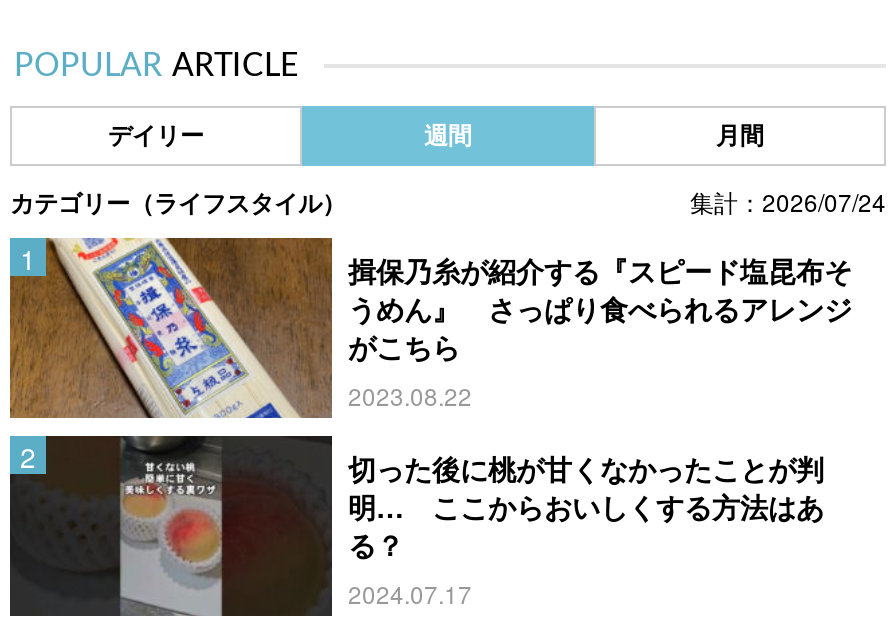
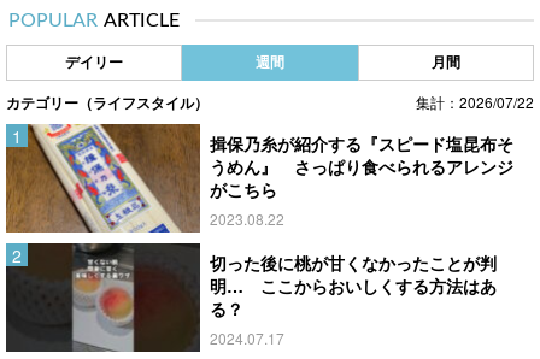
[690,185,886,219] 集計：2026/07/24 -> [416,92,534,113] 集計：2026/07/22

